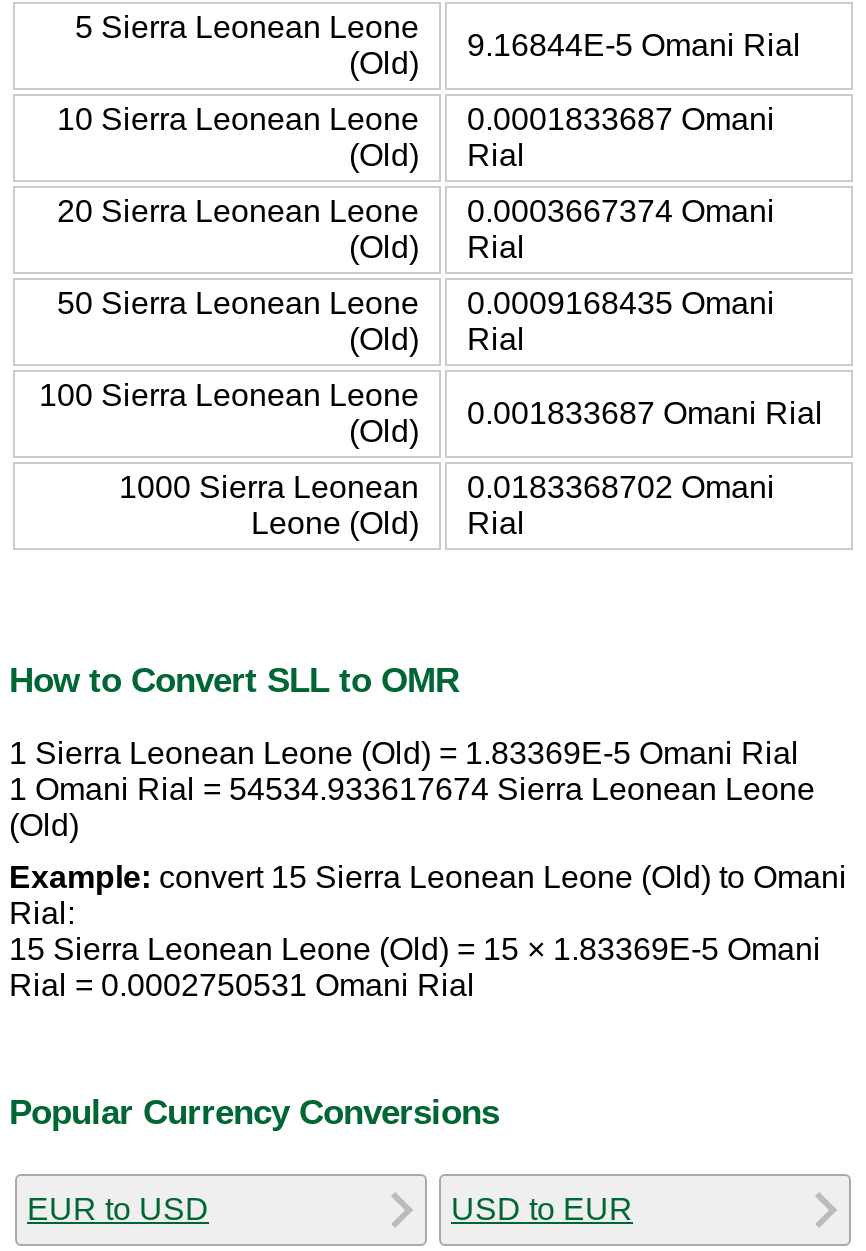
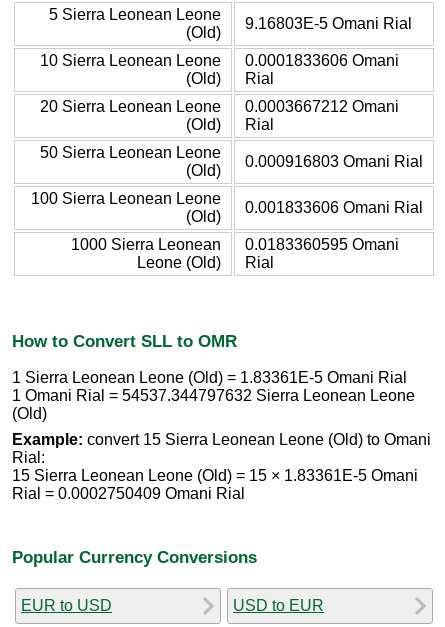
[467,27,801,61] 9.16844E-5 Omani Rial -> [245,15,412,32] 9.16803E-5 Omani Rial
[57,101,775,135] 10 Sierra Leonean Leone 0.0001833687 Omani -> [40,52,399,69] 10 Sierra Leonean Leone 0.0001833606 Omani
[57,193,775,227] 20 Sierra Leonean Leone 0.0003667374 Omani -> [40,98,399,115] 20 Sierra Leonean Leone 0.0003667212 Omani
[467,285,775,355] 0.0009168435 Omani | Rial -> [245,153,423,170] 0.000916803 Omani Rial
[467,395,823,429] 0.001833687 Omani Rial -> [245,199,423,216] 0.001833606 Omani Rial
[119,469,775,503] 1000 Sierra Leonean 0.0183368702 Omani -> [71,236,399,253] 1000 Sierra Leonean 0.0183360595 Omani
[9,737,799,771] 1 Sierra Leonean Leone (Old) = 1.83369E-5 Omani Rial -> [12,369,407,386] 1 Sierra Leonean Leone (Old) = 1.83361E-5 Omani Rial
[9,773,815,807] 1 Omani Rial = 54534.933617674 Sierra Leonean Leone -> [12,387,415,404] 1 Omani Rial = 54537.344797632 Sierra Leonean Leone
[9,933,821,967] 15 Sierra Leonean Leone (Old) = 15 × 1.83369E-5 Omani -> [12,467,418,484] 15 Sierra Leonean Leone (Old) = 15 × 1.83361E-5 Omani
[9,969,475,1003] Rial = 0.0002750531 Omani Rial -> [12,485,245,502] Rial = 0.0002750409 Omani Rial

